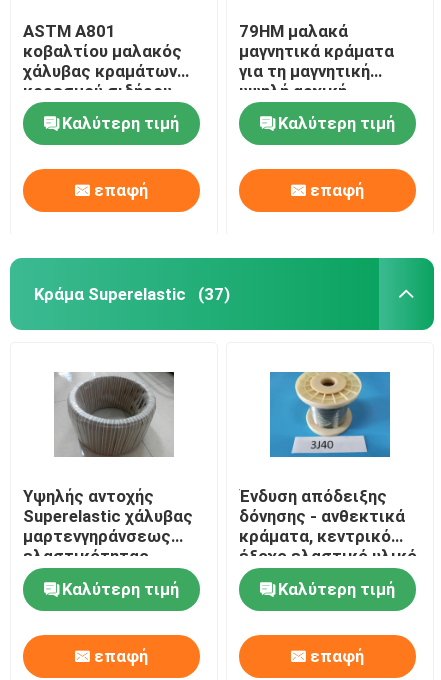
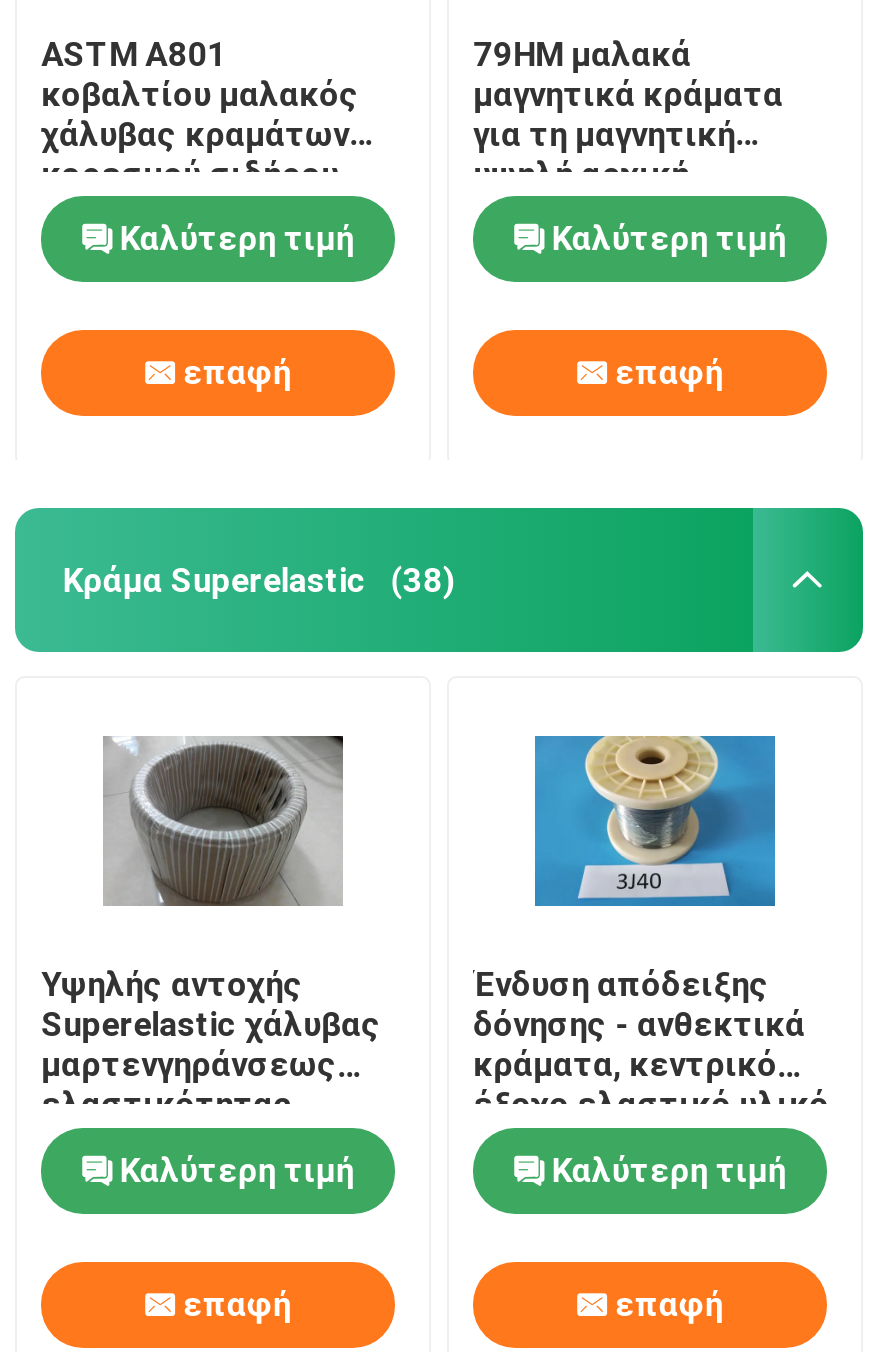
[34,284,230,304] Κράμα Superelastic (37) -> [63,559,455,600] Κράμα Superelastic (38)

